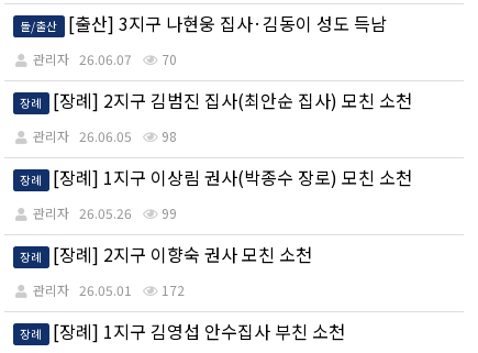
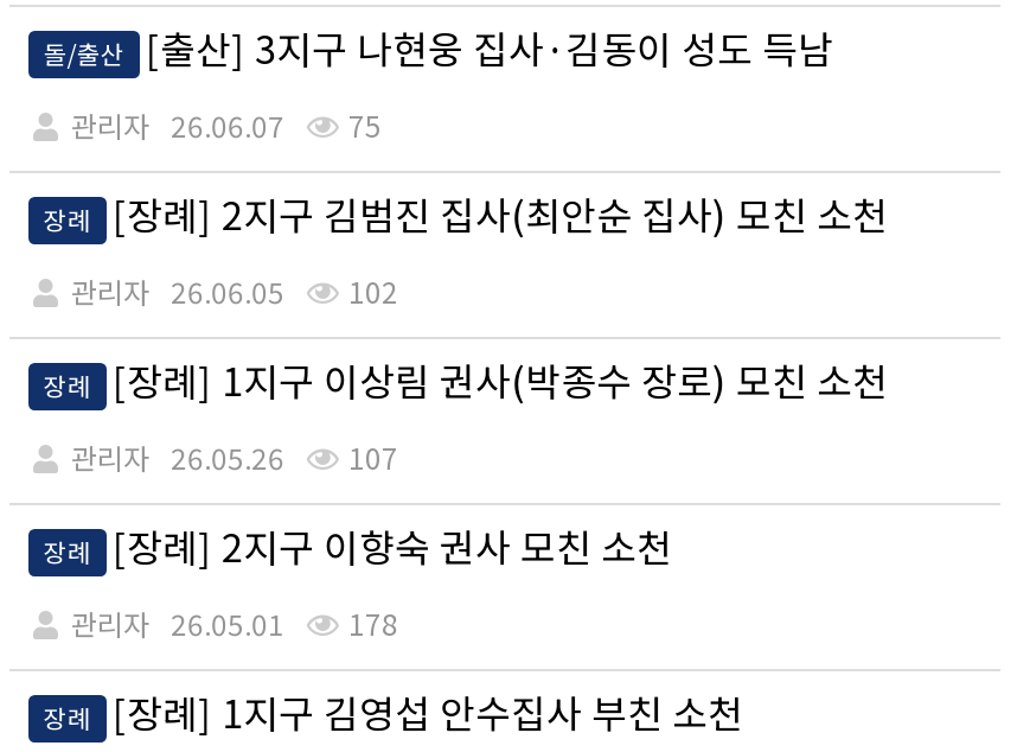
[33,49,177,68] 관리자 26.06.07 70 -> [71,104,382,144] 관리자 26.06.07 75
[33,126,177,145] 관리자 26.06.05 98 -> [71,270,398,310] 관리자 26.06.05 102
[33,203,177,222] 관리자 26.05.26 99 -> [71,436,398,476] 관리자 26.05.26 107
[33,280,185,299] 관리자 26.05.01 172 -> [71,602,398,642] 관리자 26.05.01 178

